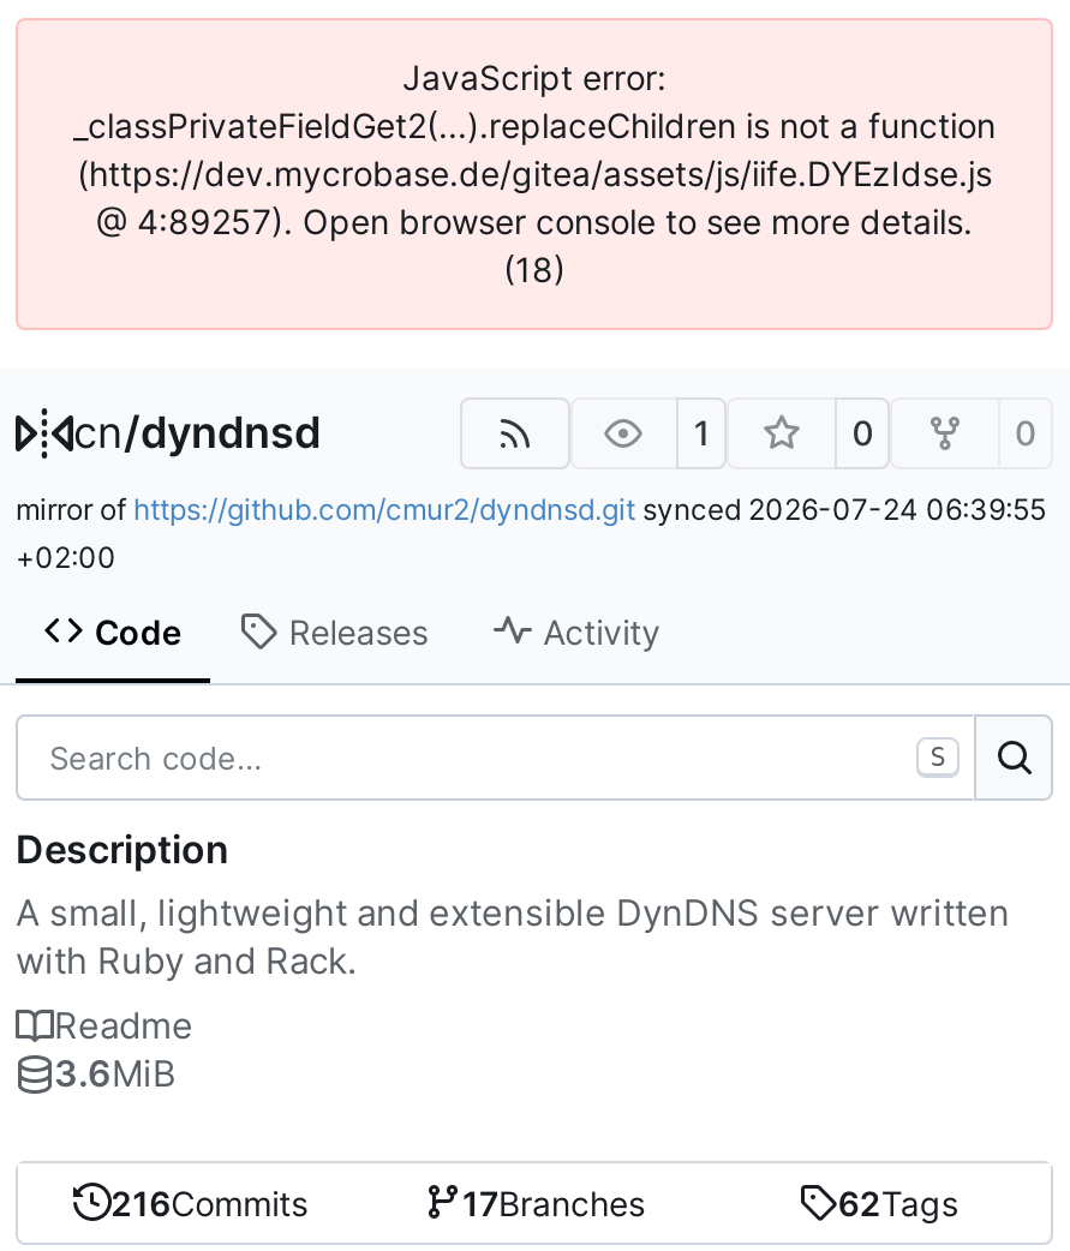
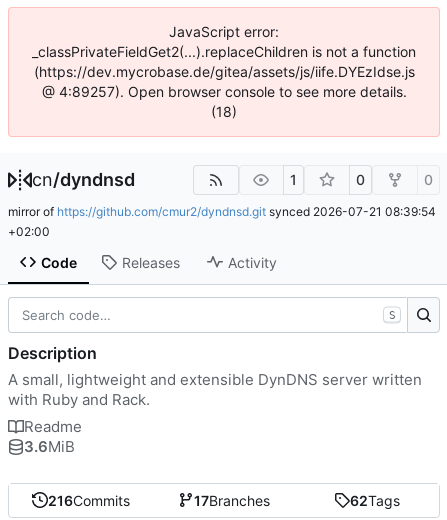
[16,491,1046,527] mirror of https://github.com/cmur2/dyndnsd.git synced 2026-07-24 06:39:55 -> [8,204,436,219] mirror of https://github.com/cmur2/dyndnsd.git synced 2026-07-21 08:39:54

